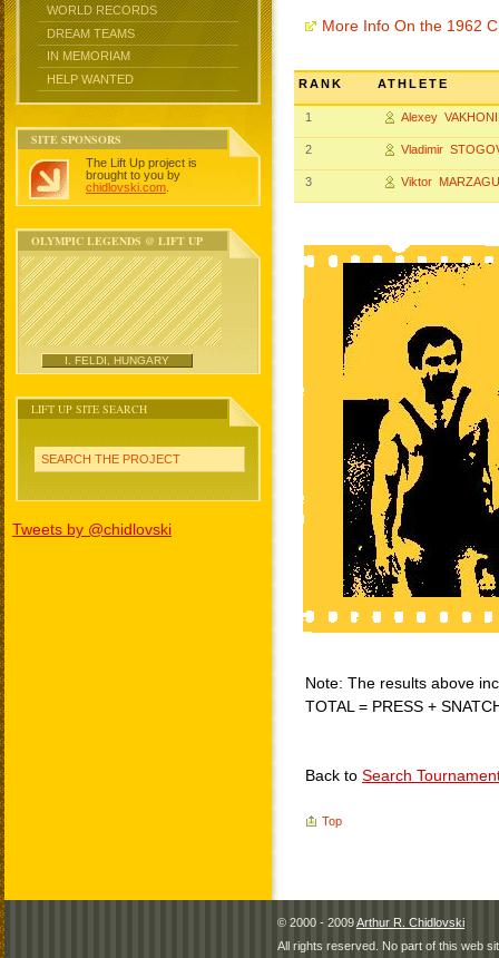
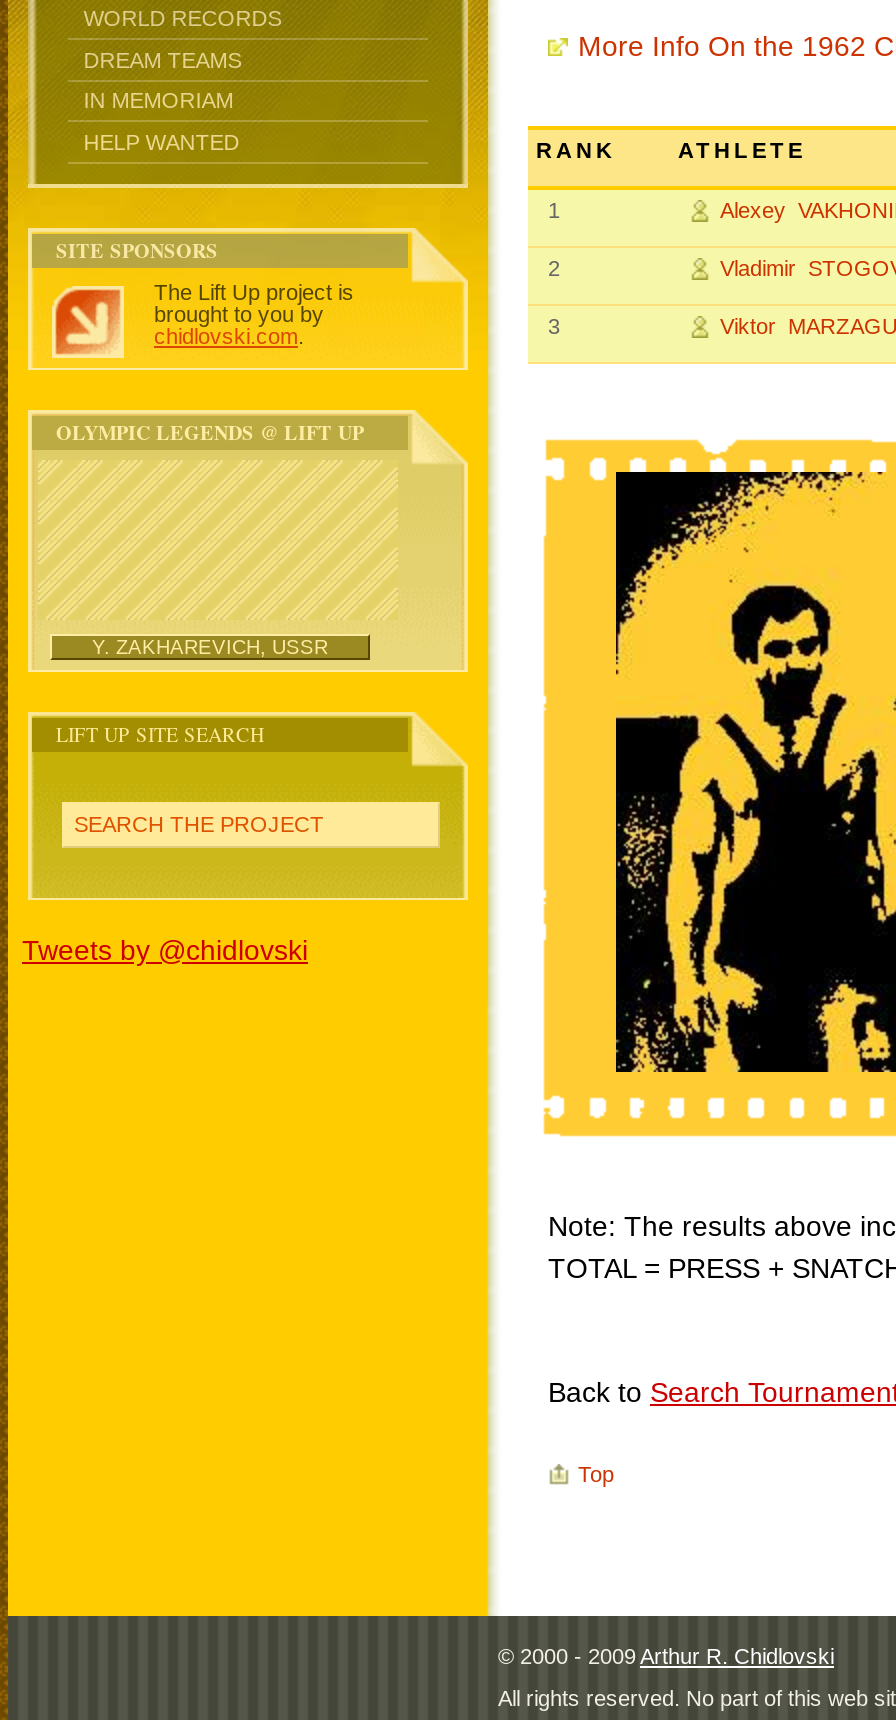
[65,354,169,366] I. FELDI, HUNGARY -> [92,635,328,657] Y. ZAKHAREVICH, USSR

